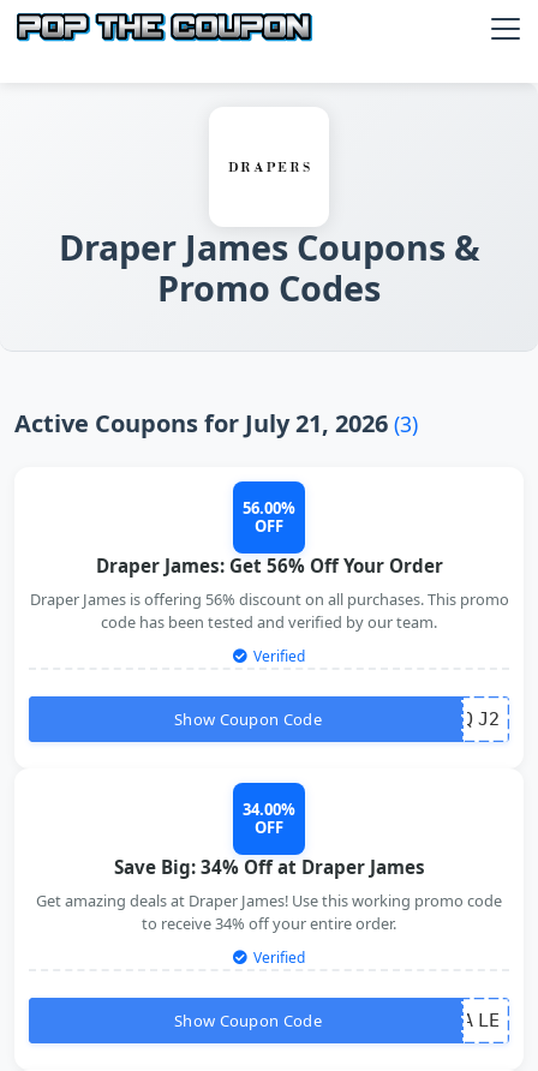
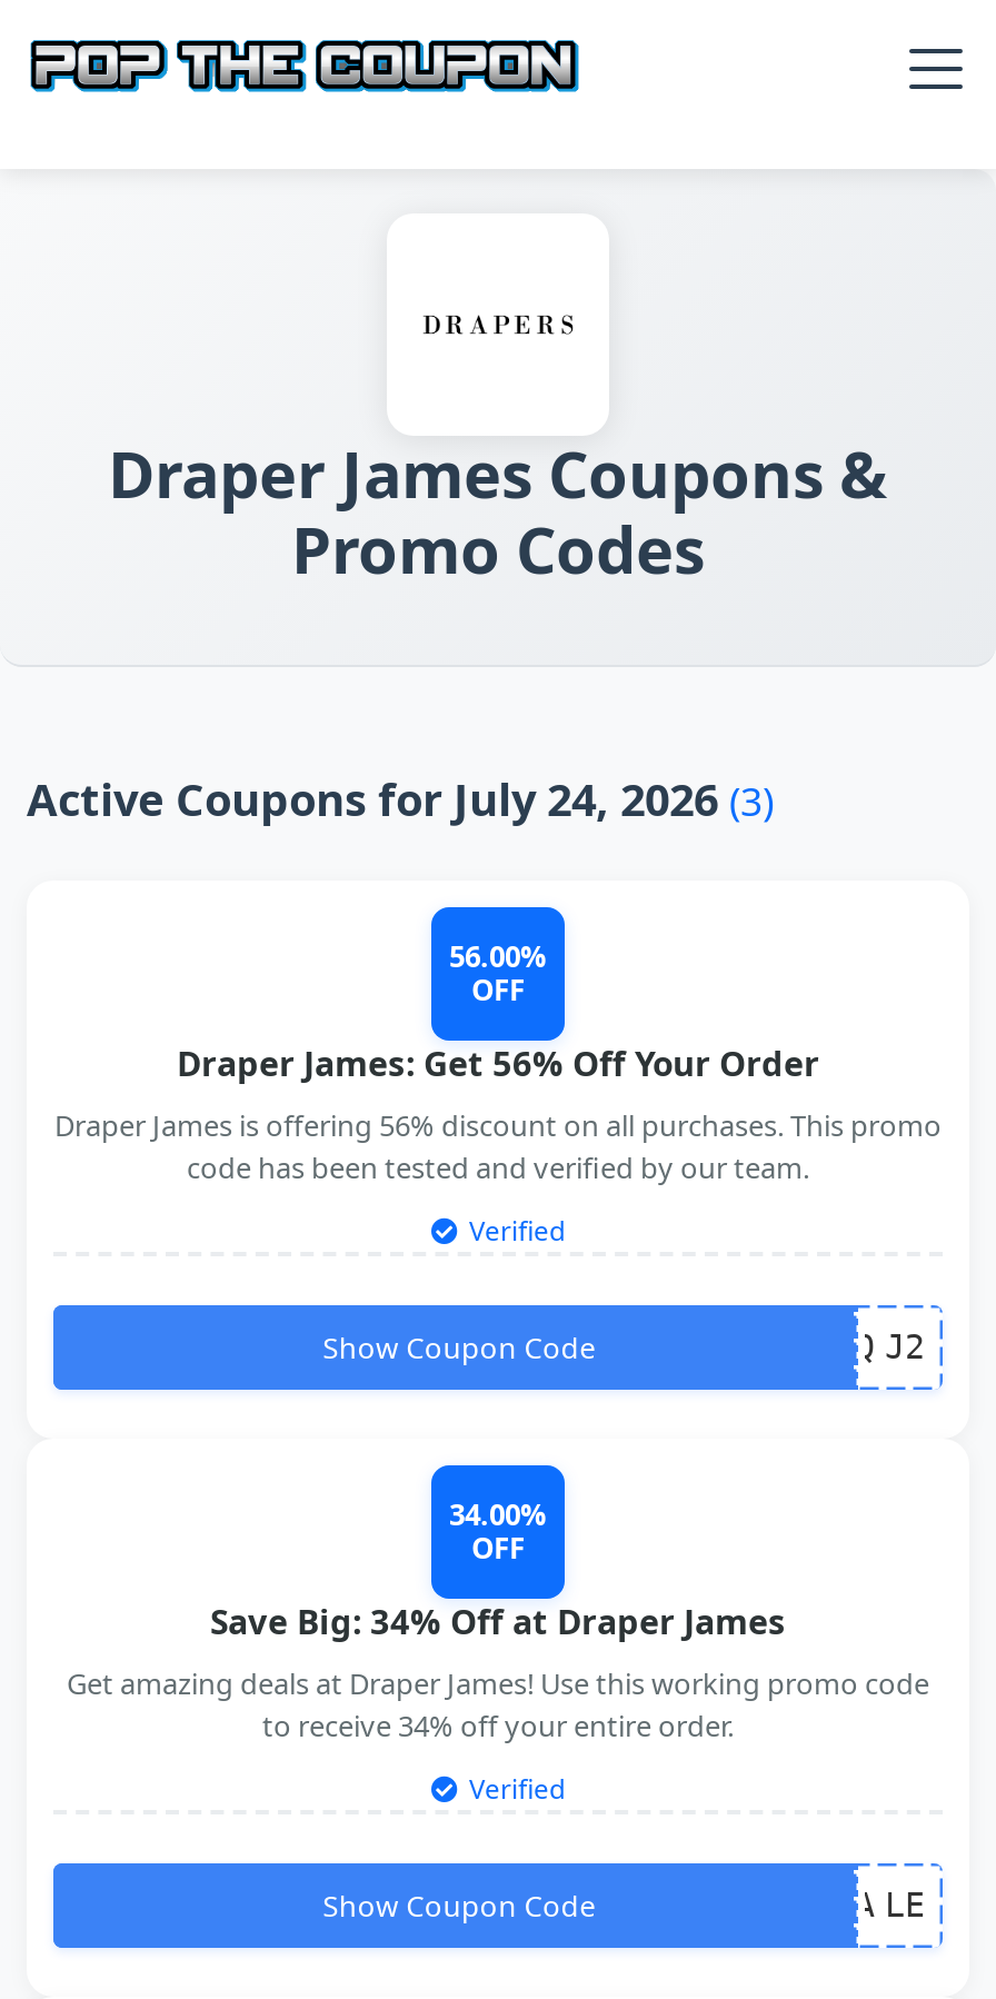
[14,407,418,439] Active Coupons for July 21, 2026 (3) -> [27,769,774,829] Active Coupons for July 24, 2026 (3)

